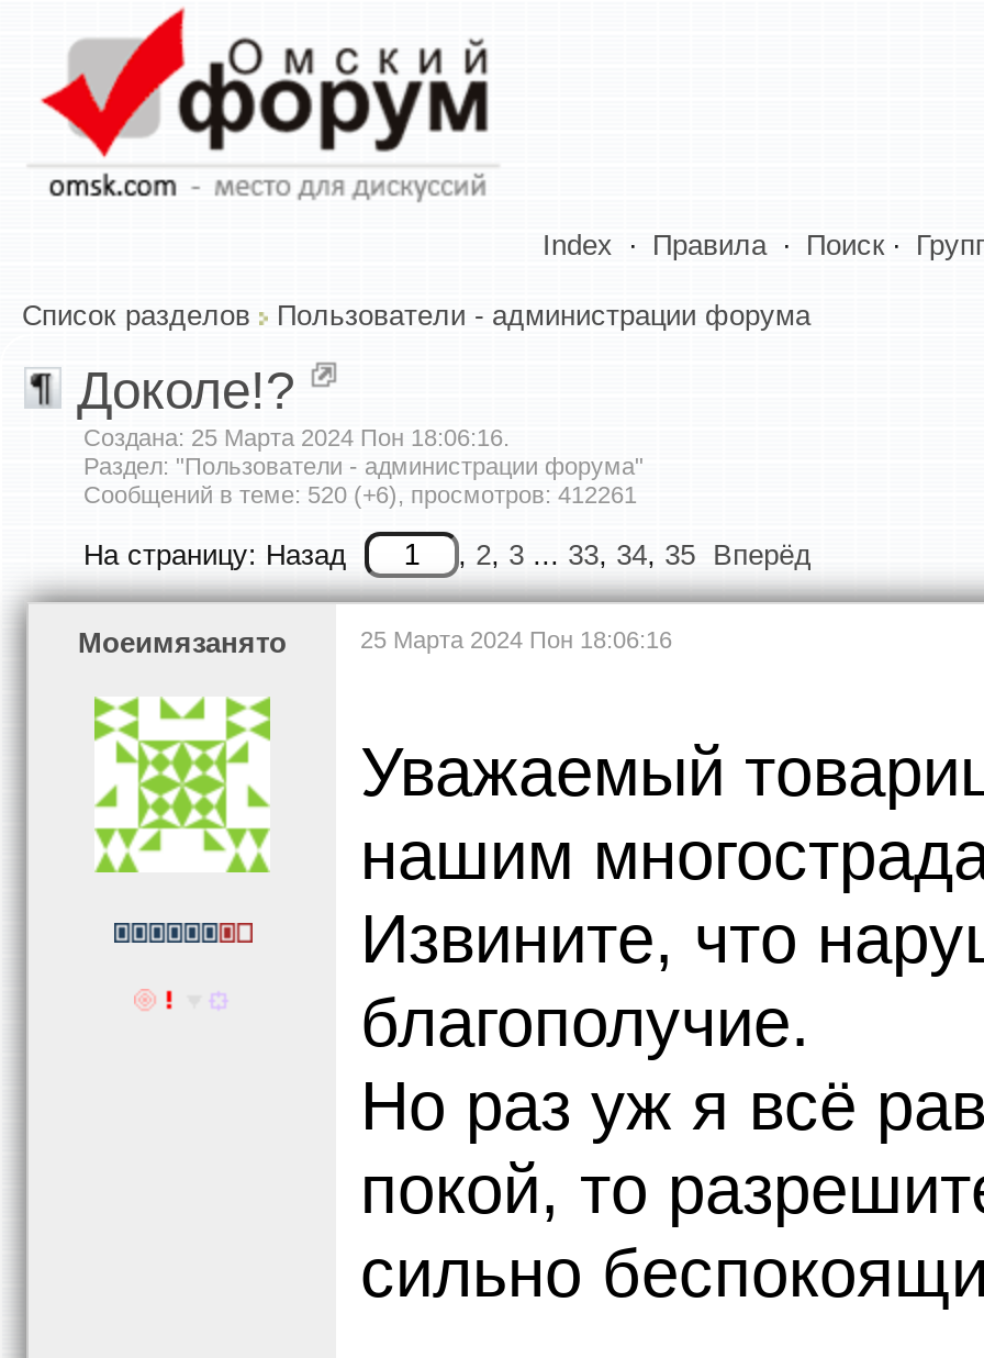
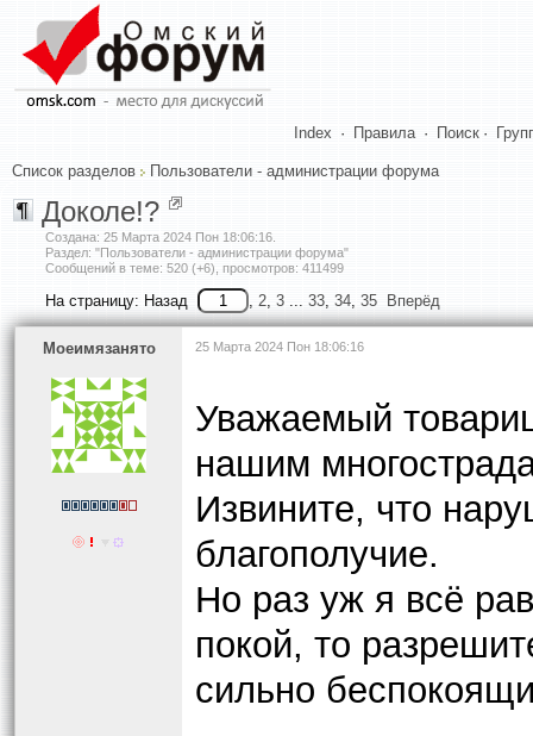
[83,481,637,508] Сообщений в теме: 520 (+6), просмотров: 412261 -> [45,261,344,275] Сообщений в теме: 520 (+6), просмотров: 411499

